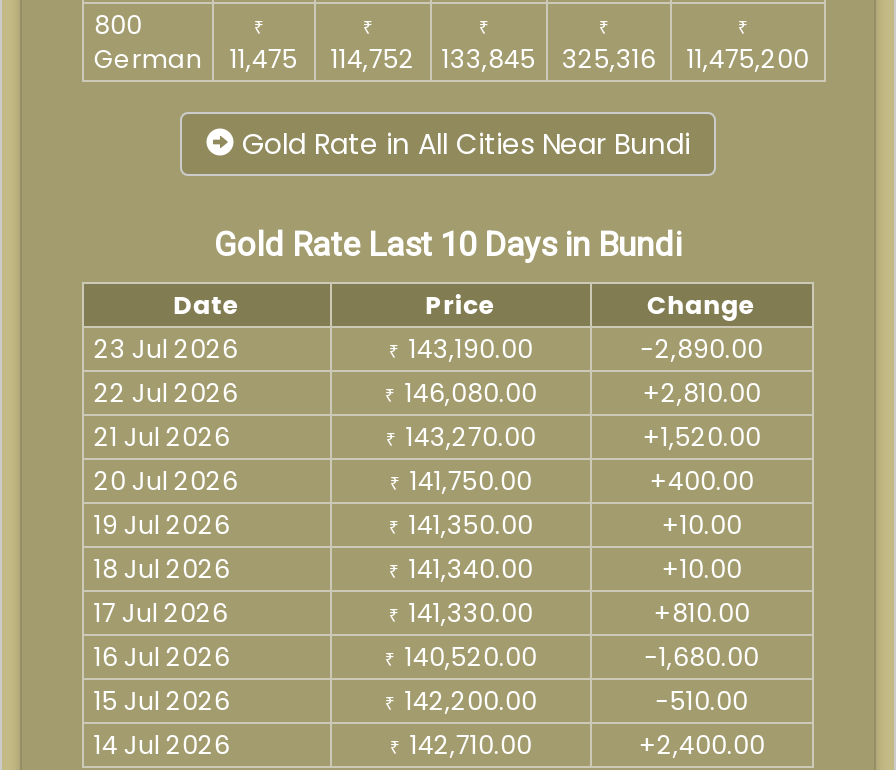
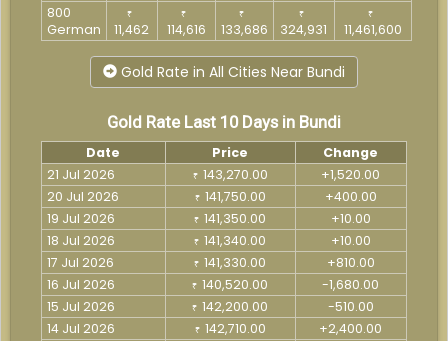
[230,41,298,75] 11,475 -> [114,21,149,38] 11,462
[331,41,415,75] 114,752 -> [167,21,206,38] 114,616
[442,41,536,75] 133,845 -> [221,21,268,38] 133,686
[562,41,656,75] 325,316 -> [280,21,327,38] 324,931
[687,41,809,75] 11,475,200 -> [344,21,402,38] 11,461,600
[94,331,763,409] 23 Jul 2026 | ₹ 143,190.00 | -2,890.00 | 22 Jul 2026 | ₹ 146,080.00 | +2,810.00 -> none

